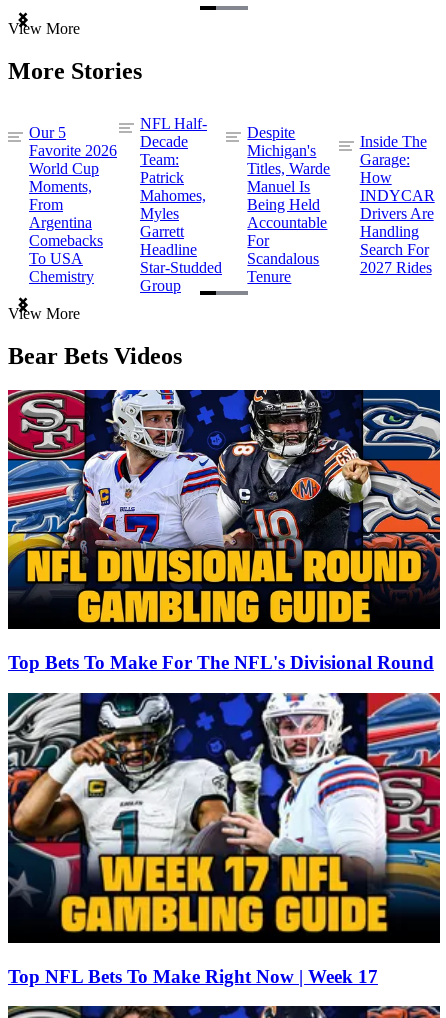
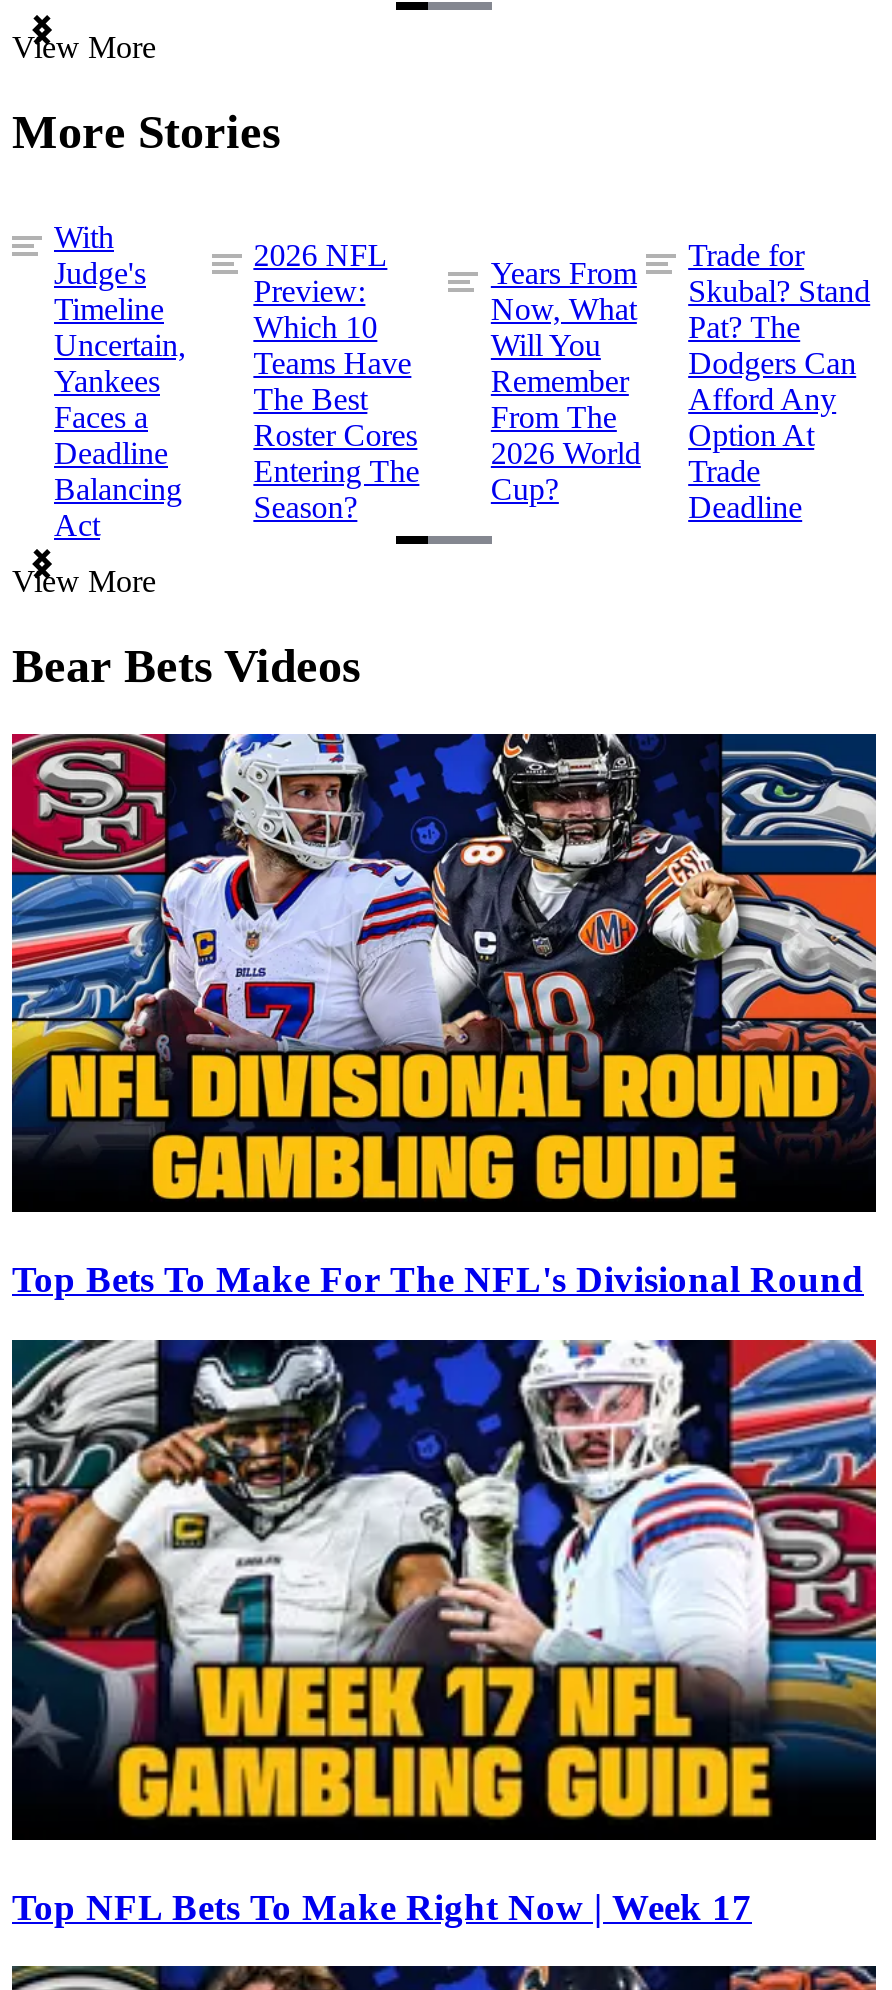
[140,115,222,294] NFL Half- | Decade | Team: | Patrick | Mahomes, | Myles | Garrett | Headline | Star-Studded | Group -> [253,238,419,524] 2026 NFL | Preview: | Which 10 | Teams Have | The Best | Roster Cores | Entering The | Season?
[29,124,117,285] Our 5 | Favorite 2026 | World Cup | Moments, | From | Argentina | Comebacks | To USA | Chemistry -> [54,220,186,542] With | Judge's | Timeline | Uncertain, | Yankees | Faces a | Deadline | Balancing | Act
[247,124,330,285] Despite | Michigan's | Titles, Warde | Manuel Is | Being Held | Accountable | For | Scandalous | Tenure -> [491,256,641,506] Years From | Now, What | Will You | Remember | From The | 2026 World | Cup?
[360,133,435,276] Inside The | Garage: | How | INDYCAR | Drivers Are | Handling | Search For | 2027 Rides -> [688,238,870,524] Trade for | Skubal? Stand | Pat? The | Dodgers Can | Afford Any | Option At | Trade | Deadline

